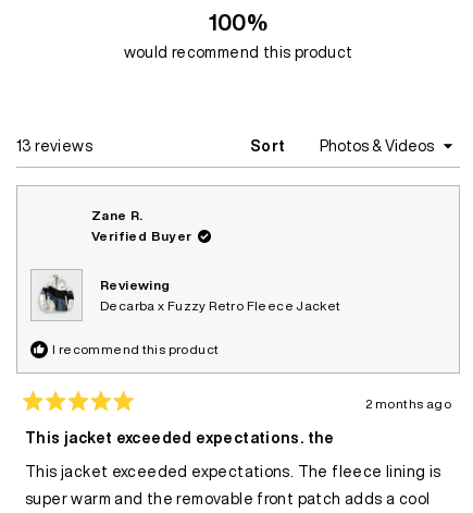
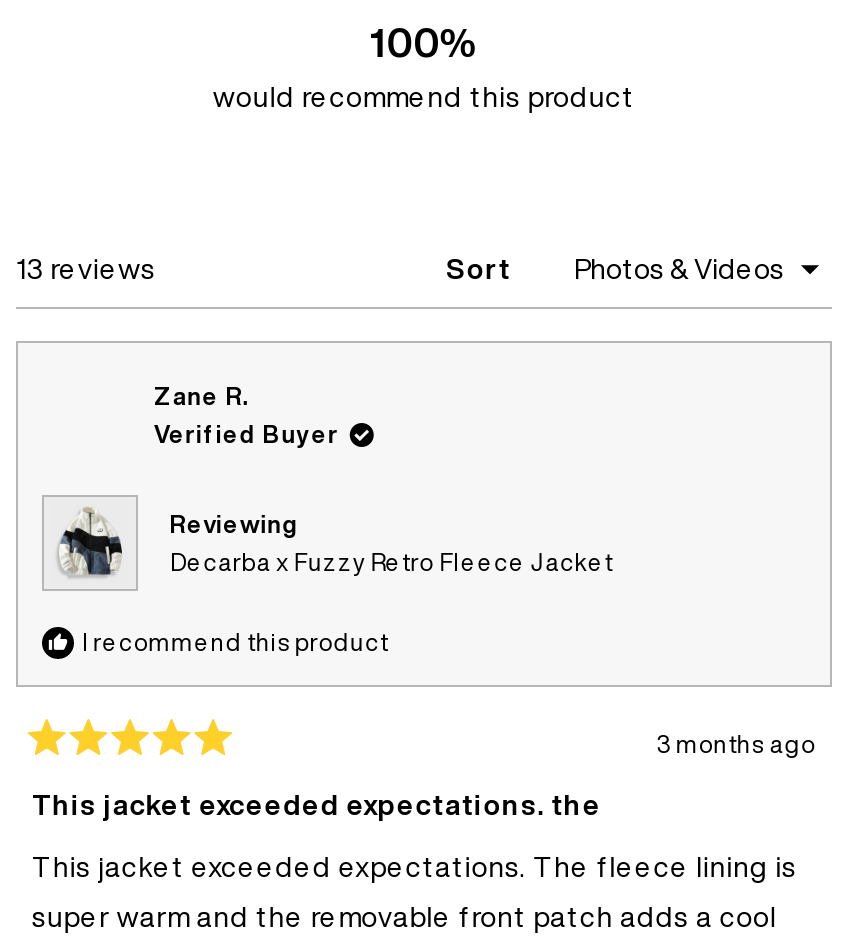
[366,397,451,411] 2 months ago -> [657,731,816,757] 3 months ago

